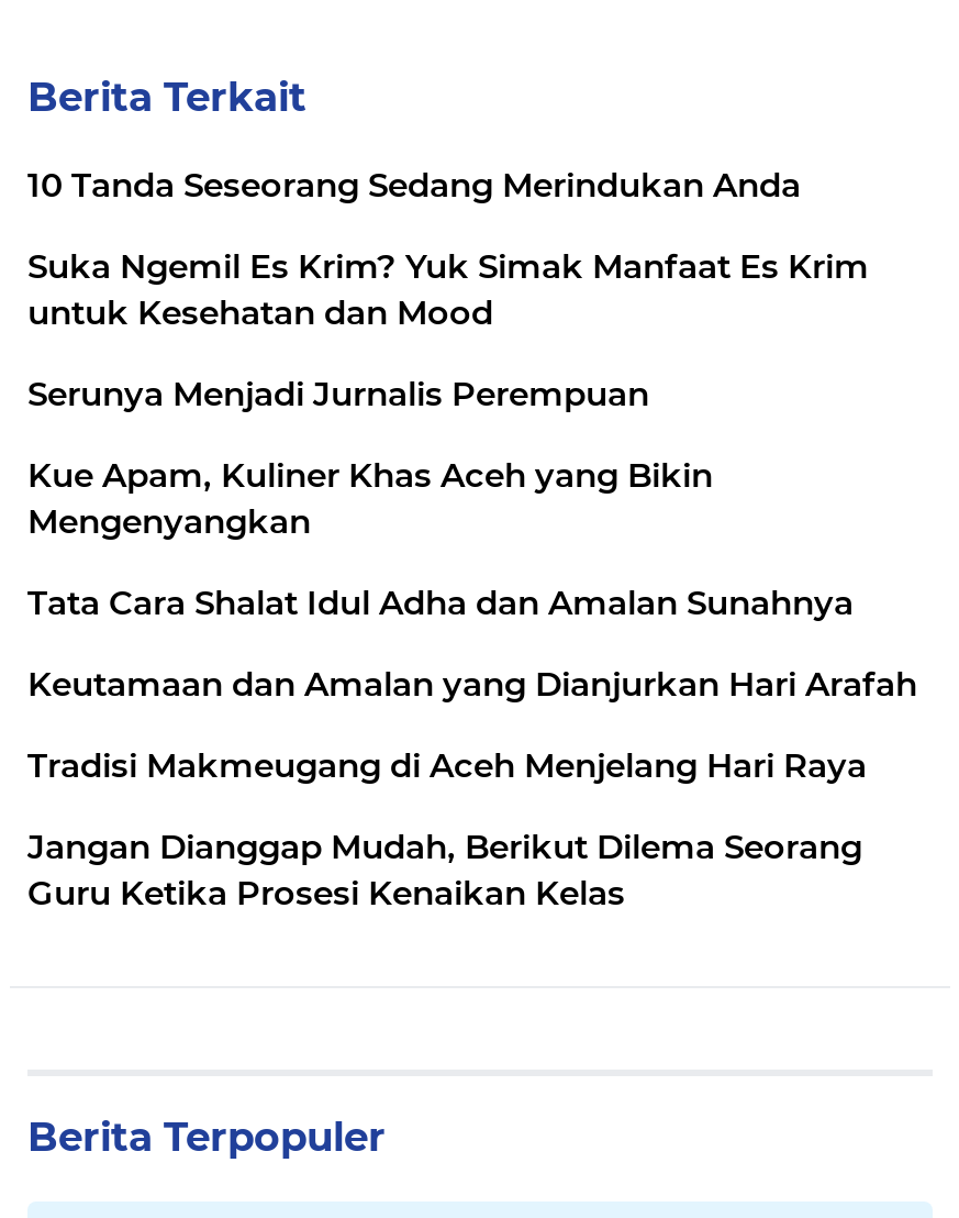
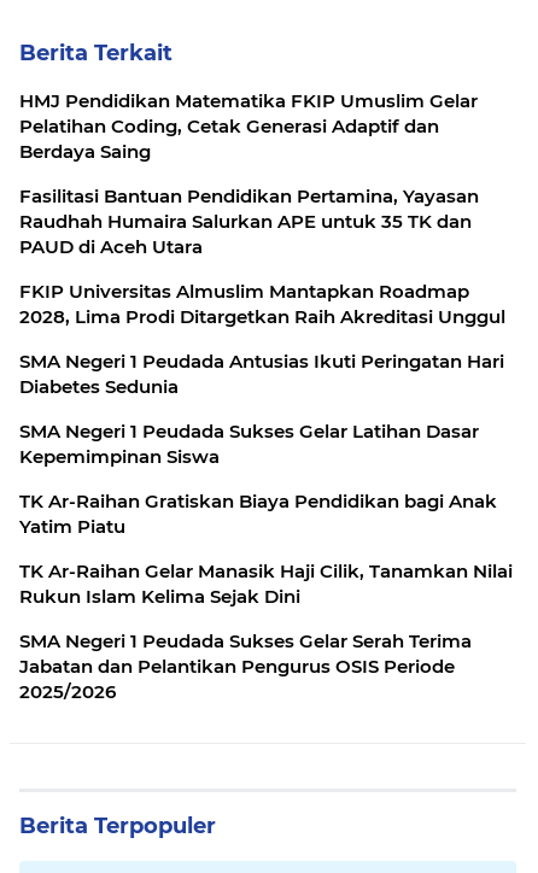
[27,164,801,206] 10 Tanda Seseorang Sedang Merindukan Anda -> [19,90,478,163] HMJ Pendidikan Matematika FKIP Umuslim Gelar | Pelatihan Coding, Cetak Generasi Adaptif dan | Berdaya Saing
[27,246,869,334] Suka Ngemil Es Krim? Yuk Simak Manfaat Es Krim | untuk Kesehatan dan Mood -> [19,185,479,258] Fasilitasi Bantuan Pendidikan Pertamina, Yayasan | Raudhah Humaira Salurkan APE untuk 35 TK dan | PAUD di Aceh Utara
[27,373,649,415] Serunya Menjadi Jurnalis Perempuan -> [19,280,505,328] FKIP Universitas Almuslim Mantapkan Roadmap | 2028, Lima Prodi Ditargetkan Raih Akreditasi Unggul
[27,455,713,543] Kue Apam, Kuliner Khas Aceh yang Bikin | Mengenyangkan -> [19,350,504,398] SMA Negeri 1 Peudada Antusias Ikuti Peringatan Hari | Diabetes Sedunia
[27,582,854,624] Tata Cara Shalat Idul Adha dan Amalan Sunahnya -> [19,420,479,468] SMA Negeri 1 Peudada Sukses Gelar Latihan Dasar | Kepemimpinan Siswa
[27,664,917,705] Keutamaan dan Amalan yang Dianjurkan Hari Arafah -> [19,490,497,538] TK Ar-Raihan Gratiskan Biaya Pendidikan bagi Anak | Yatim Piatu
[27,745,867,787] Tradisi Makmeugang di Aceh Menjelang Hari Raya -> [19,560,513,608] TK Ar-Raihan Gelar Manasik Haji Cilik, Tanamkan Nilai | Rukun Islam Kelima Sejak Dini
[27,826,862,914] Jangan Dianggap Mudah, Berikut Dilema Seorang | Guru Ketika Prosesi Kenaikan Kelas -> [19,630,472,703] SMA Negeri 1 Peudada Sukses Gelar Serah Terima | Jabatan dan Pelantikan Pengurus OSIS Periode | 2025/2026

